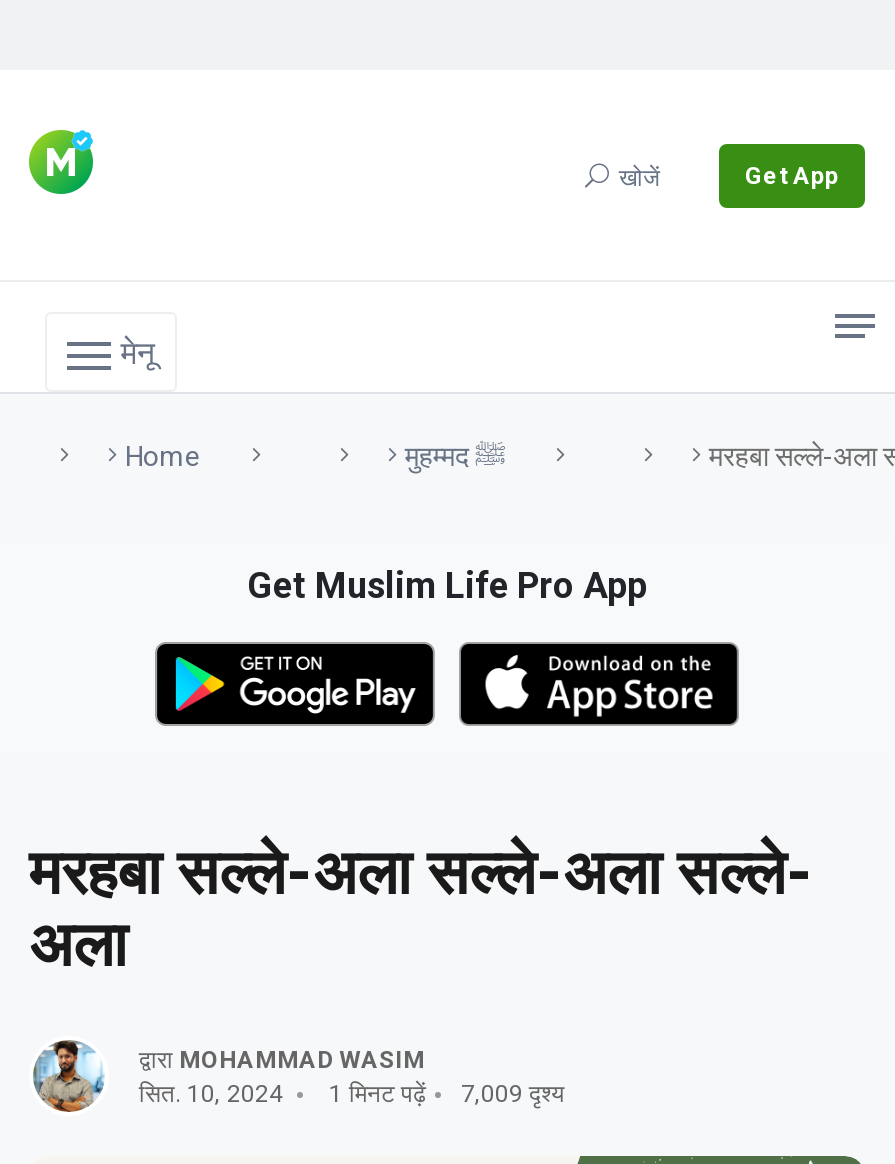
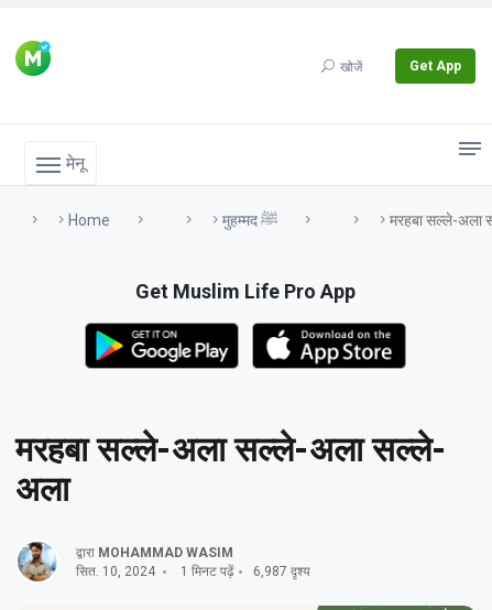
[139,1080,565,1108] सित. 10, 2024 1 मिनट पढ़ें 7,009 दृश्य -> [76,564,310,579] सित. 10, 2024 1 मिनट पढ़ें 6,987 दृश्य

